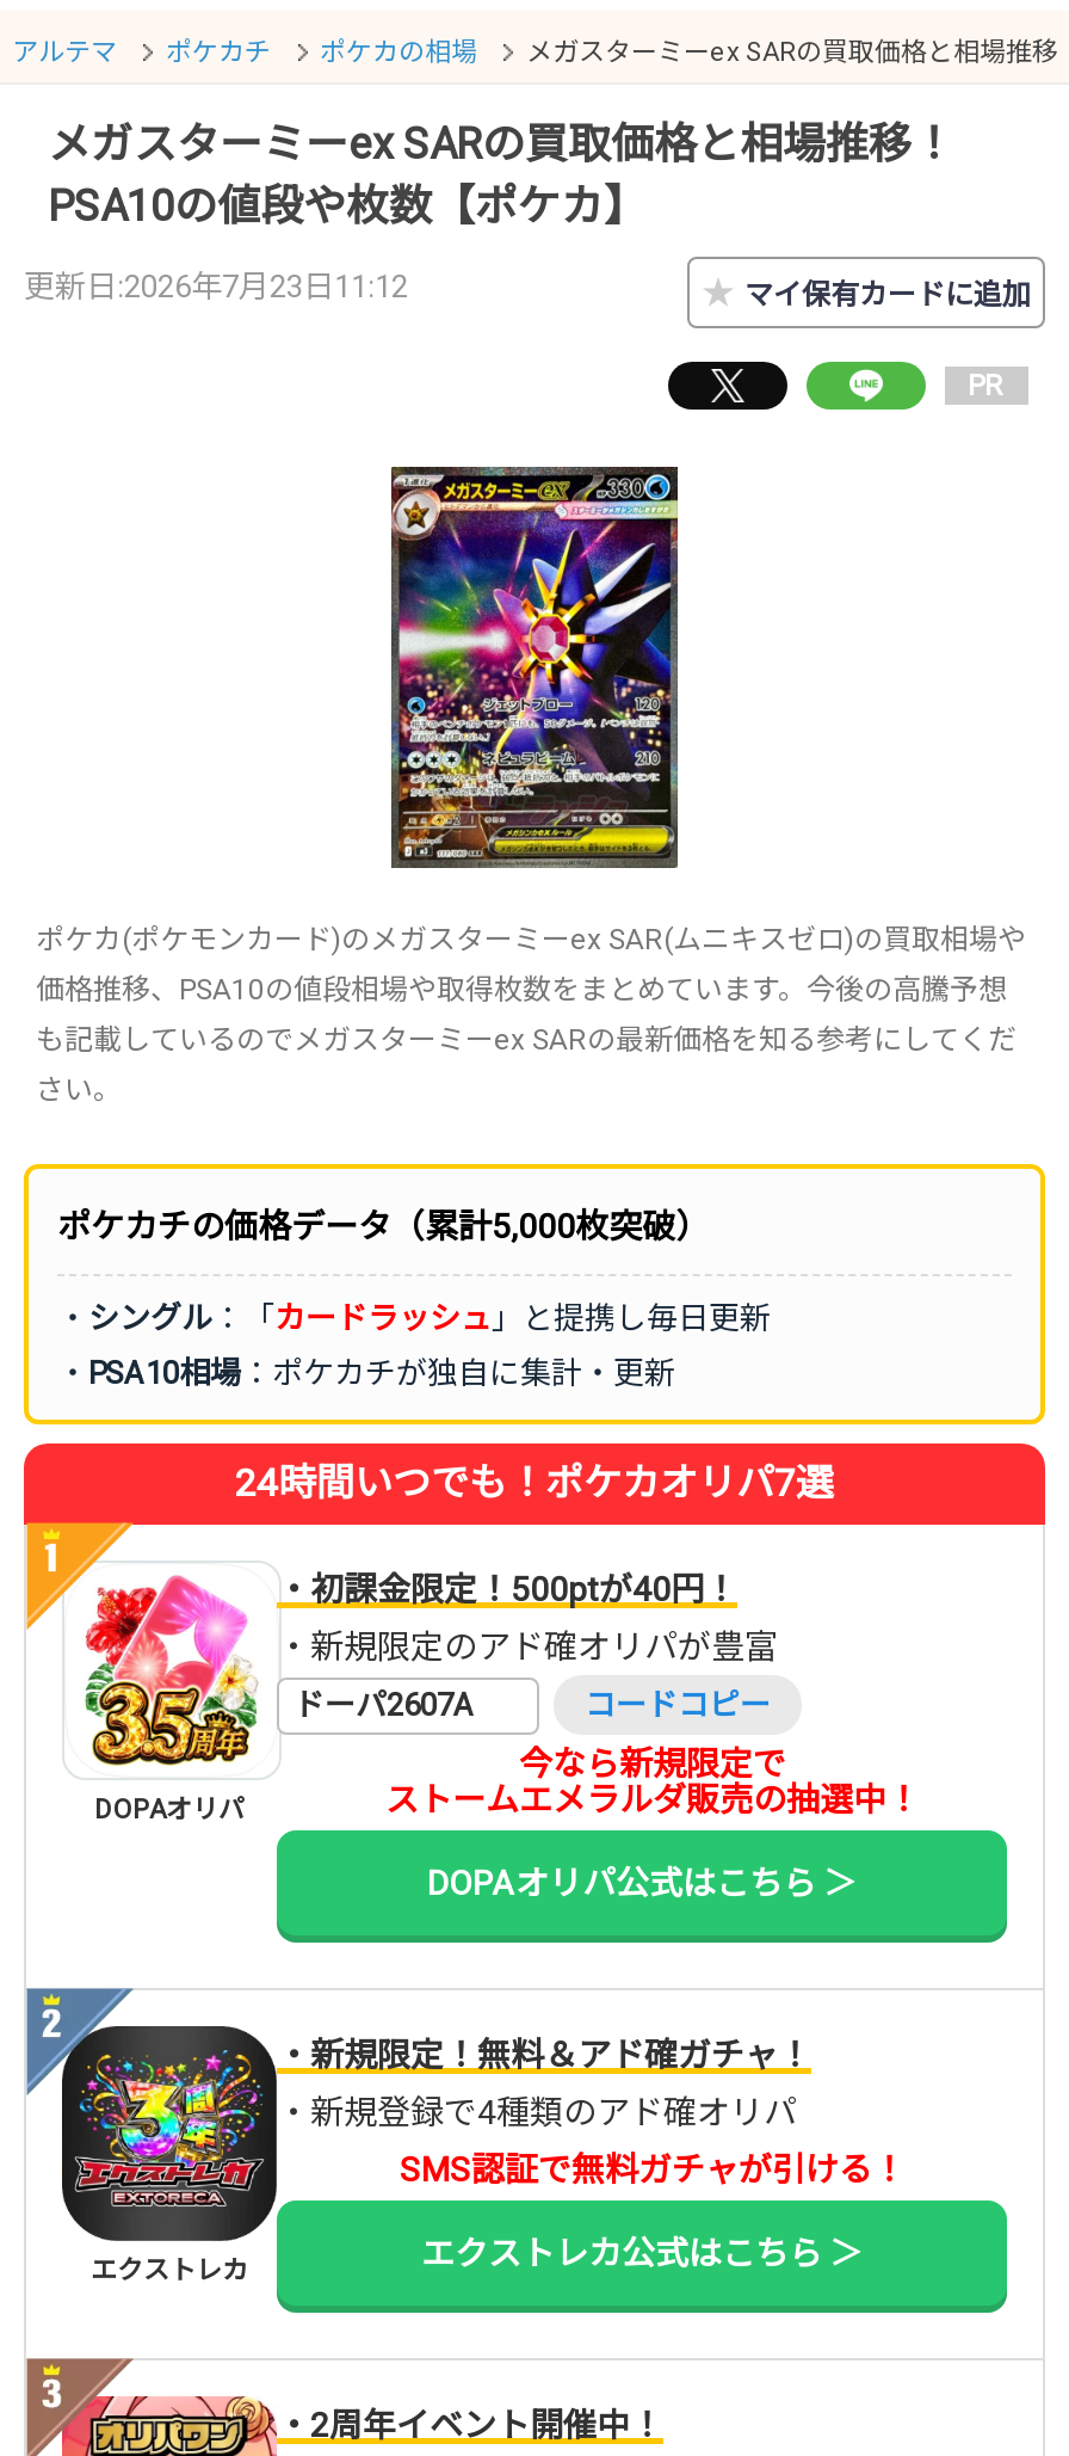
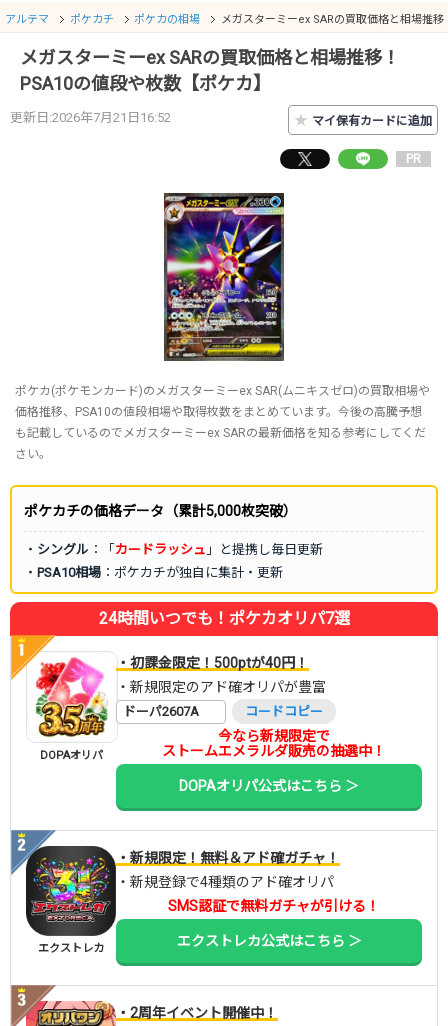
[24,269,408,304] 更新日:2026年7月23日11:12 -> [10,110,171,125] 更新日:2026年7月21日16:52

